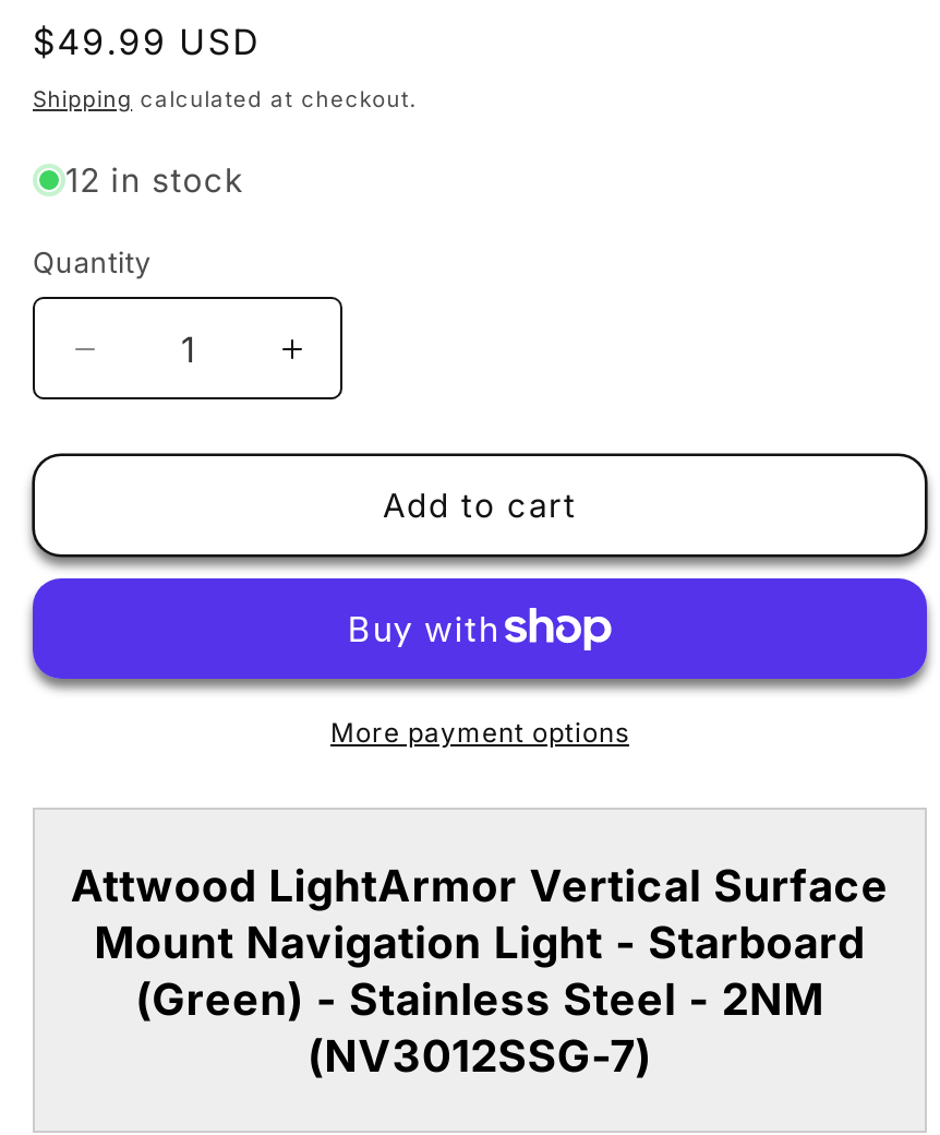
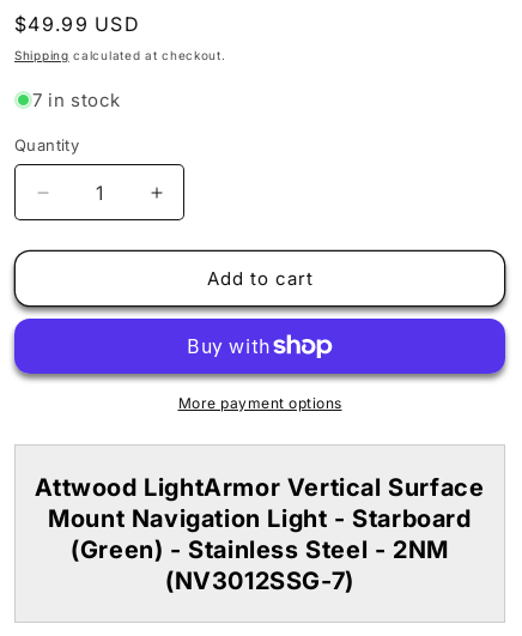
[65,159,243,201] 12 in stock -> [32,89,121,111] 7 in stock

